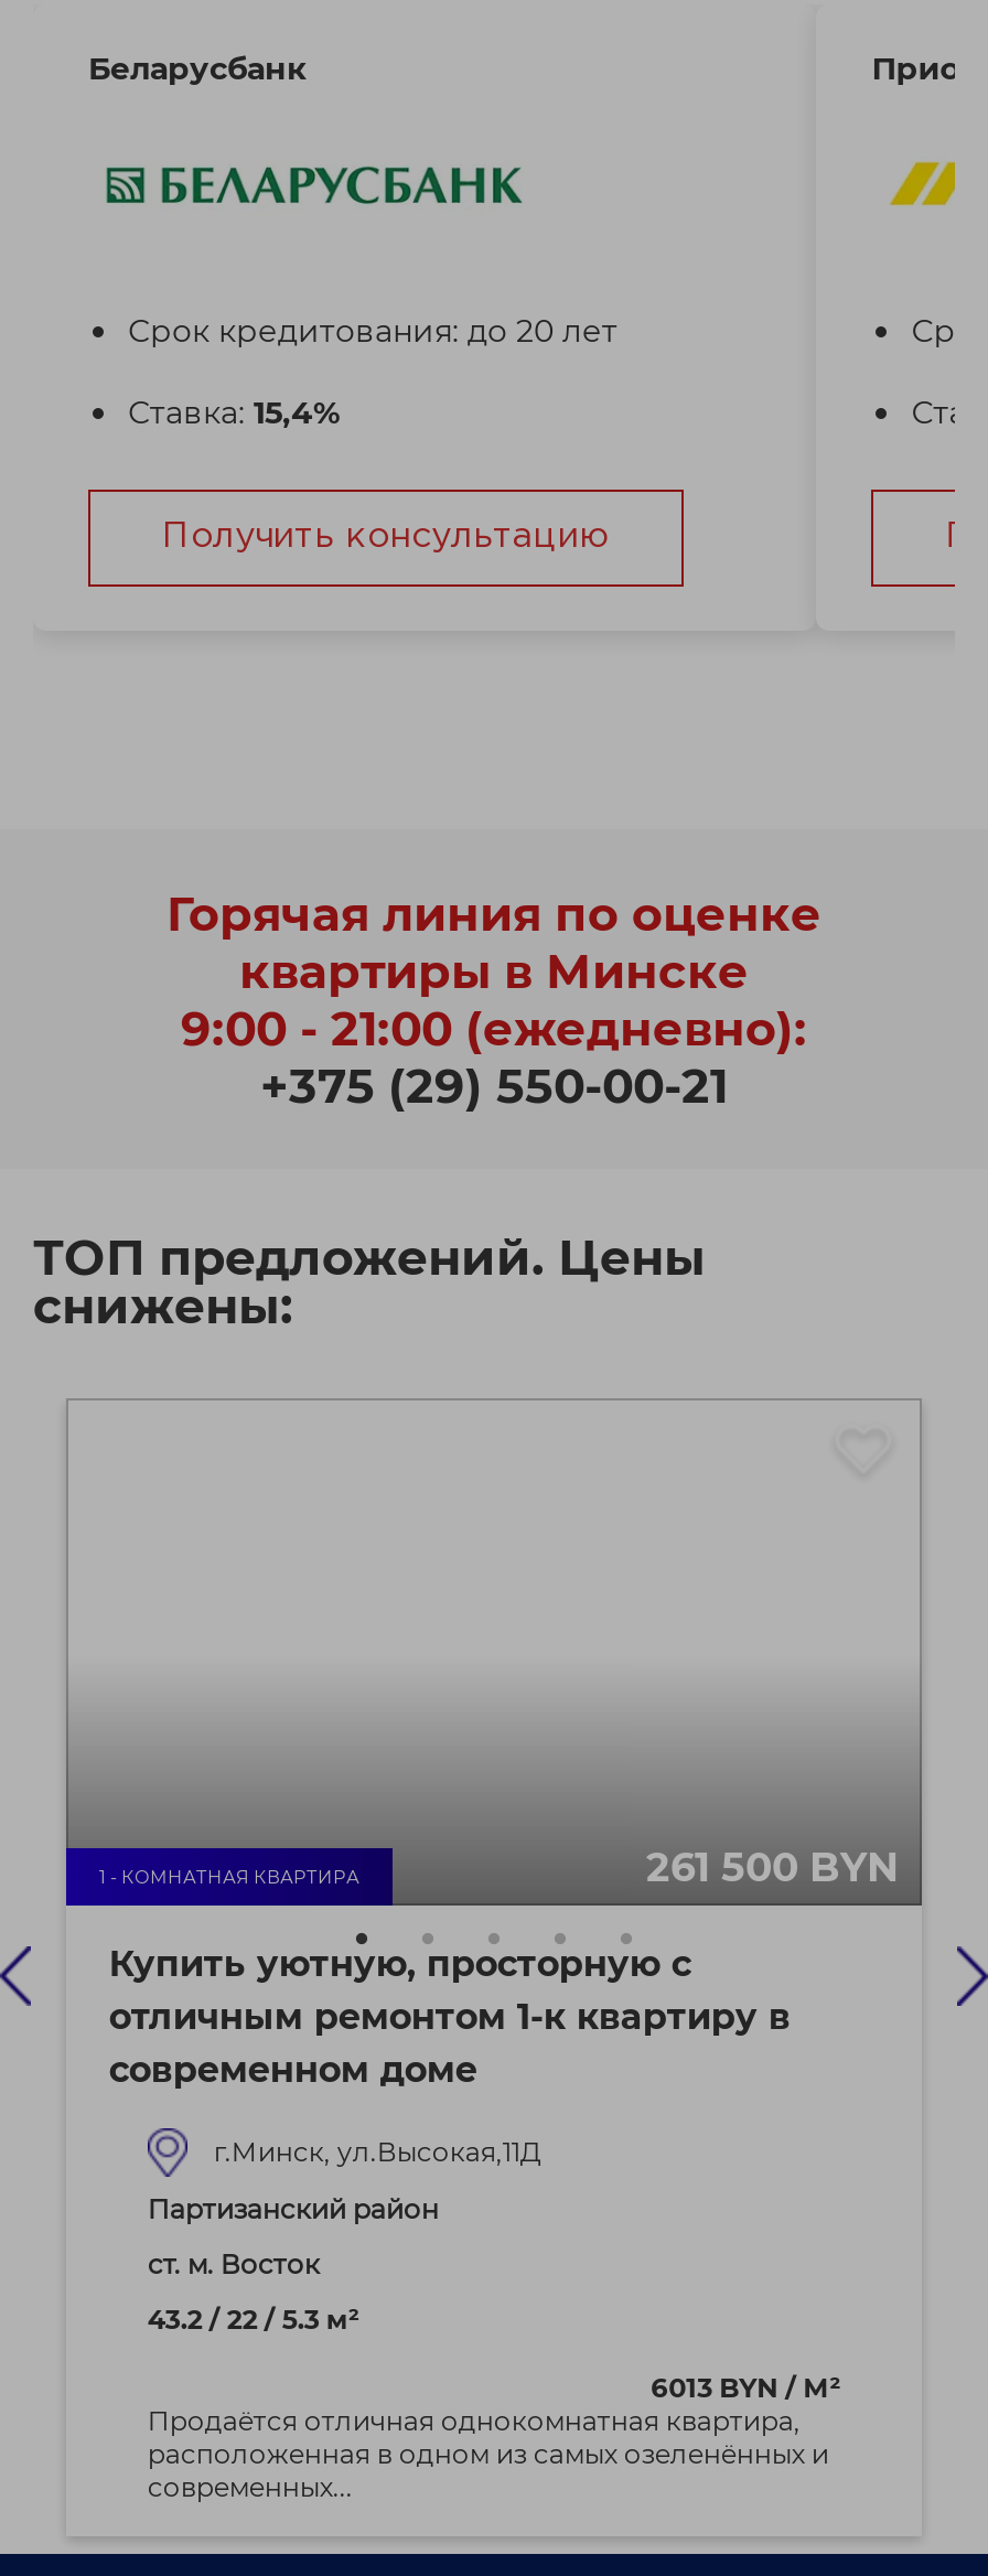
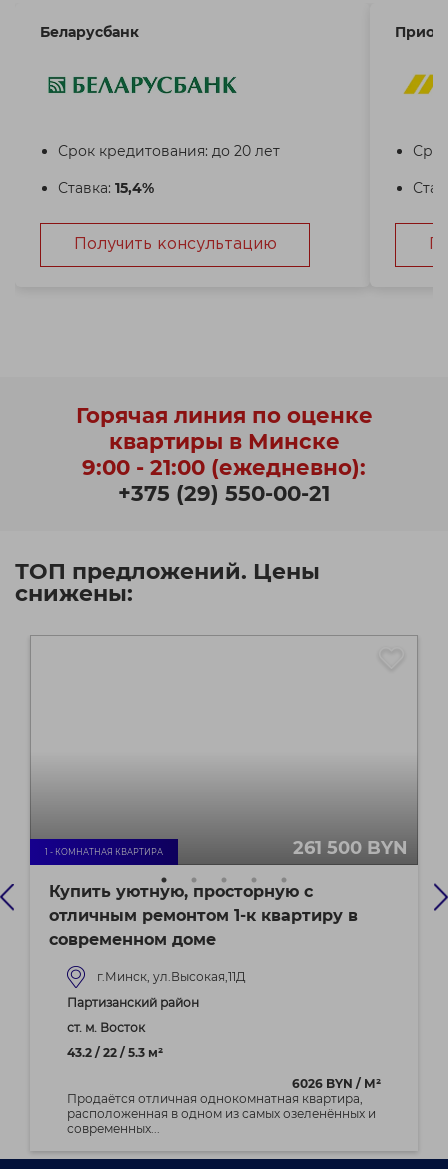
[651,2371,841,2404] 6013 BYN / М² -> [292,1076,381,1091] 6026 BYN / М²

